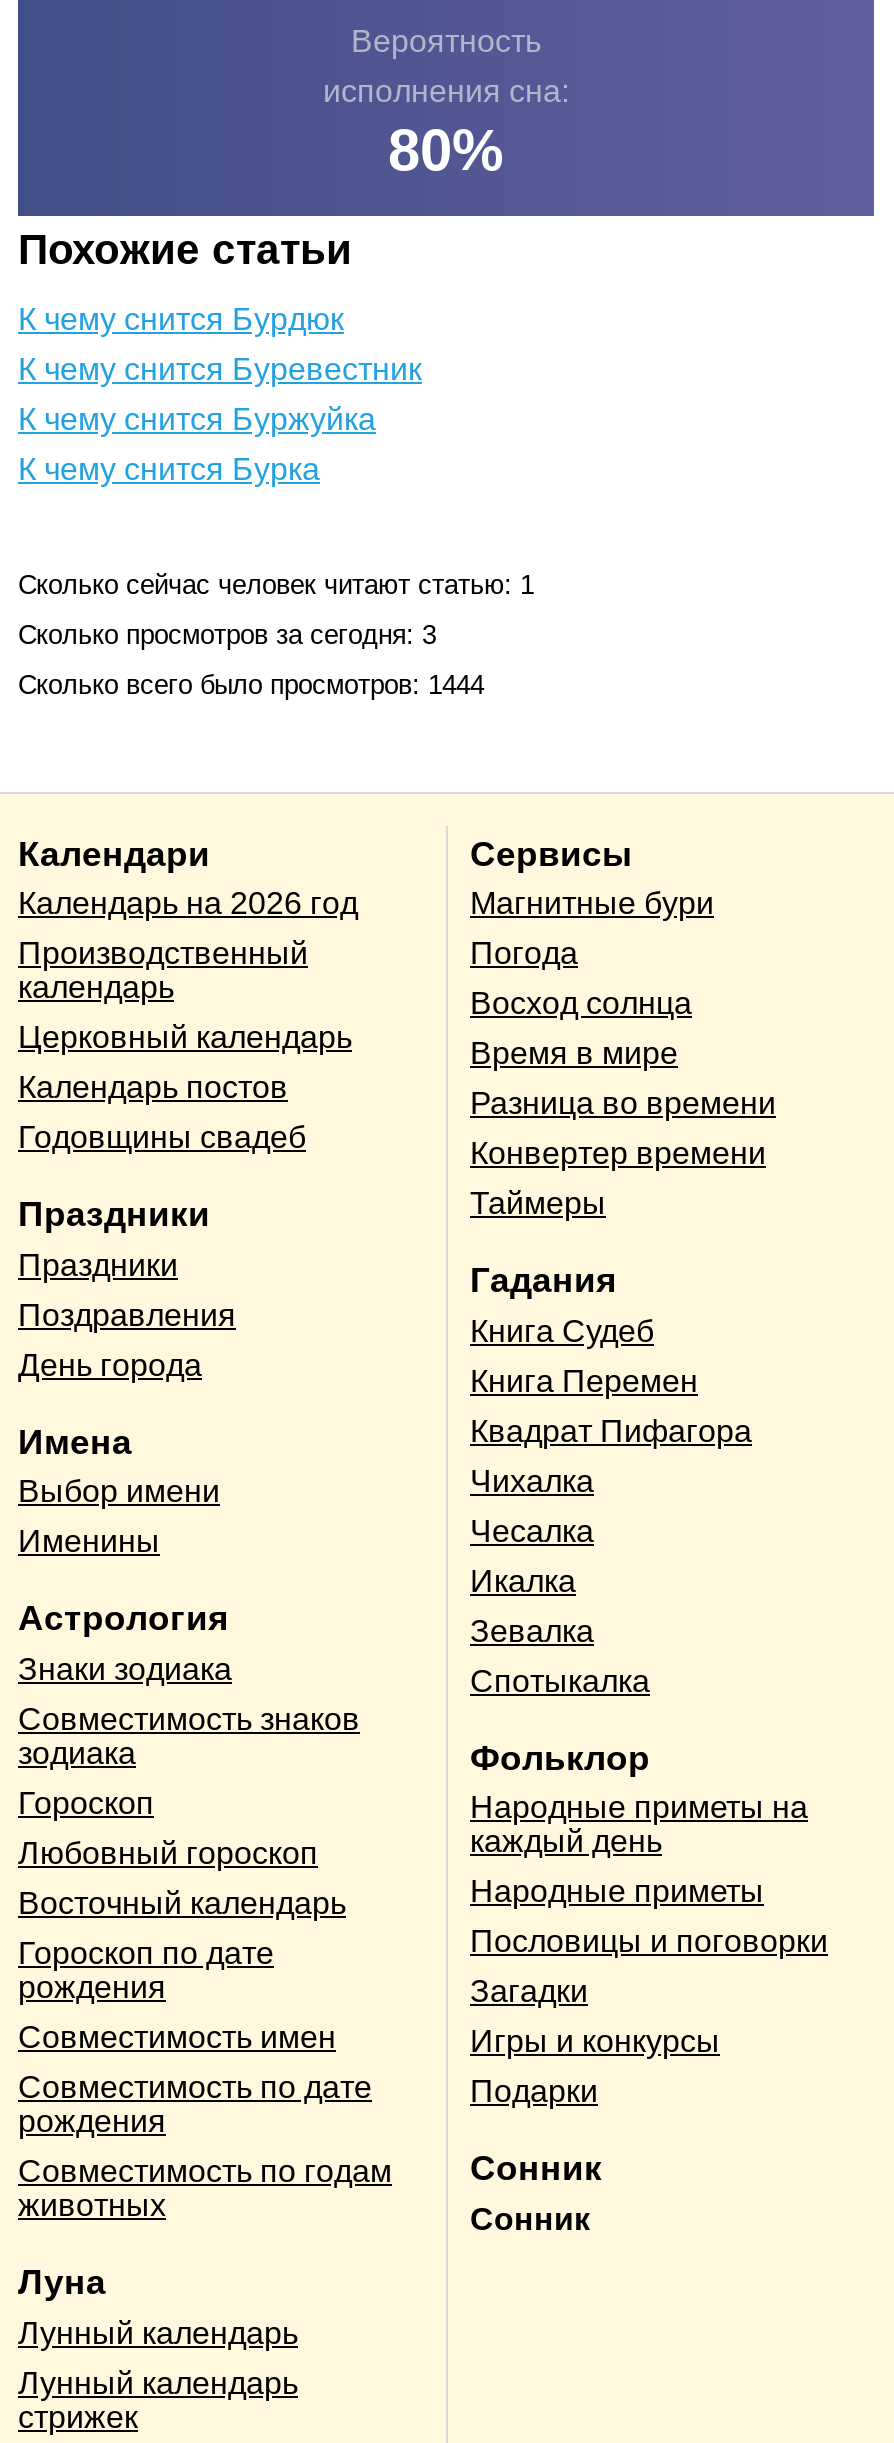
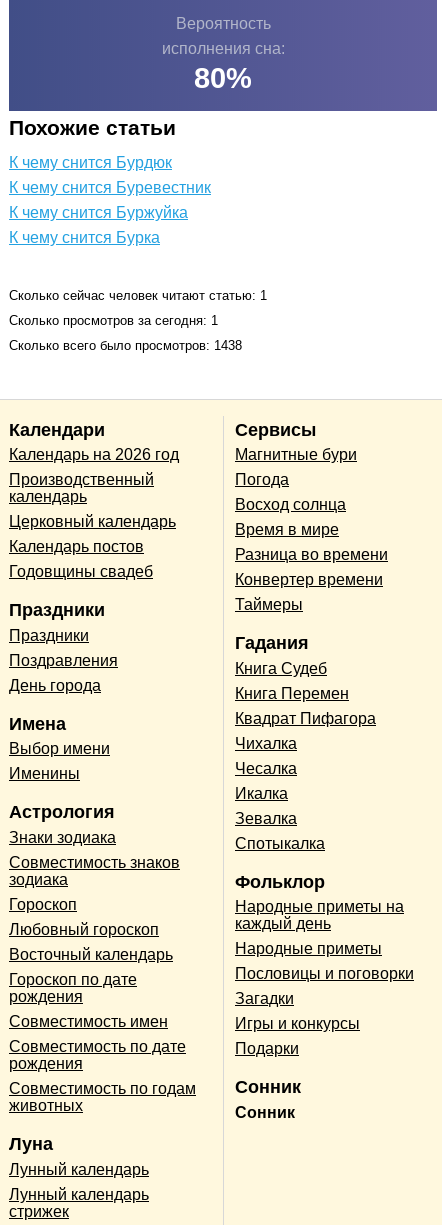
[18,619,436,649] Сколько просмотров за сегодня: 3 -> [9,313,218,328] Сколько просмотров за сегодня: 1
[18,669,484,699] Сколько всего было просмотров: 1444 -> [9,338,242,353] Сколько всего было просмотров: 1438

